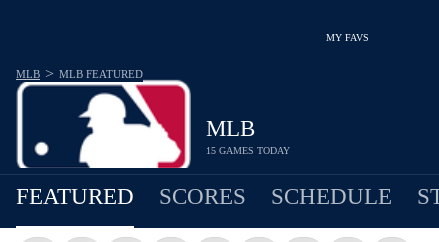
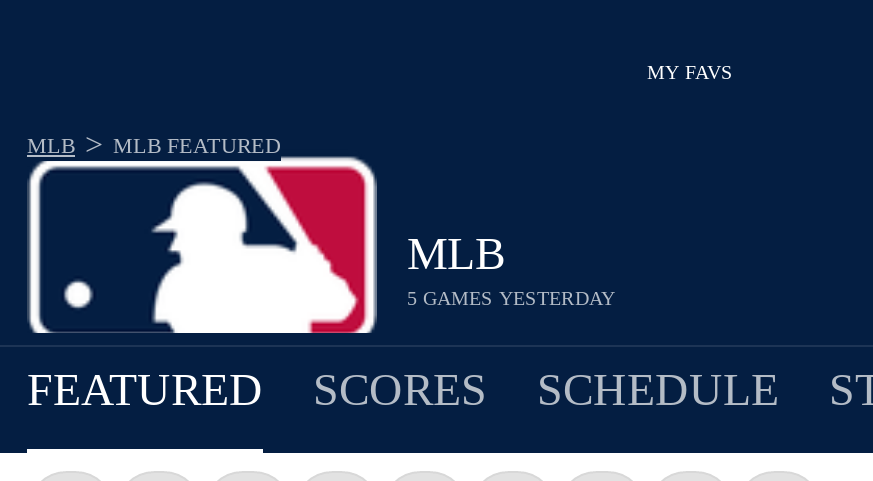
[206,144,290,155] 15 GAMES TODAY -> [407,286,615,308] 5 GAMES YESTERDAY

